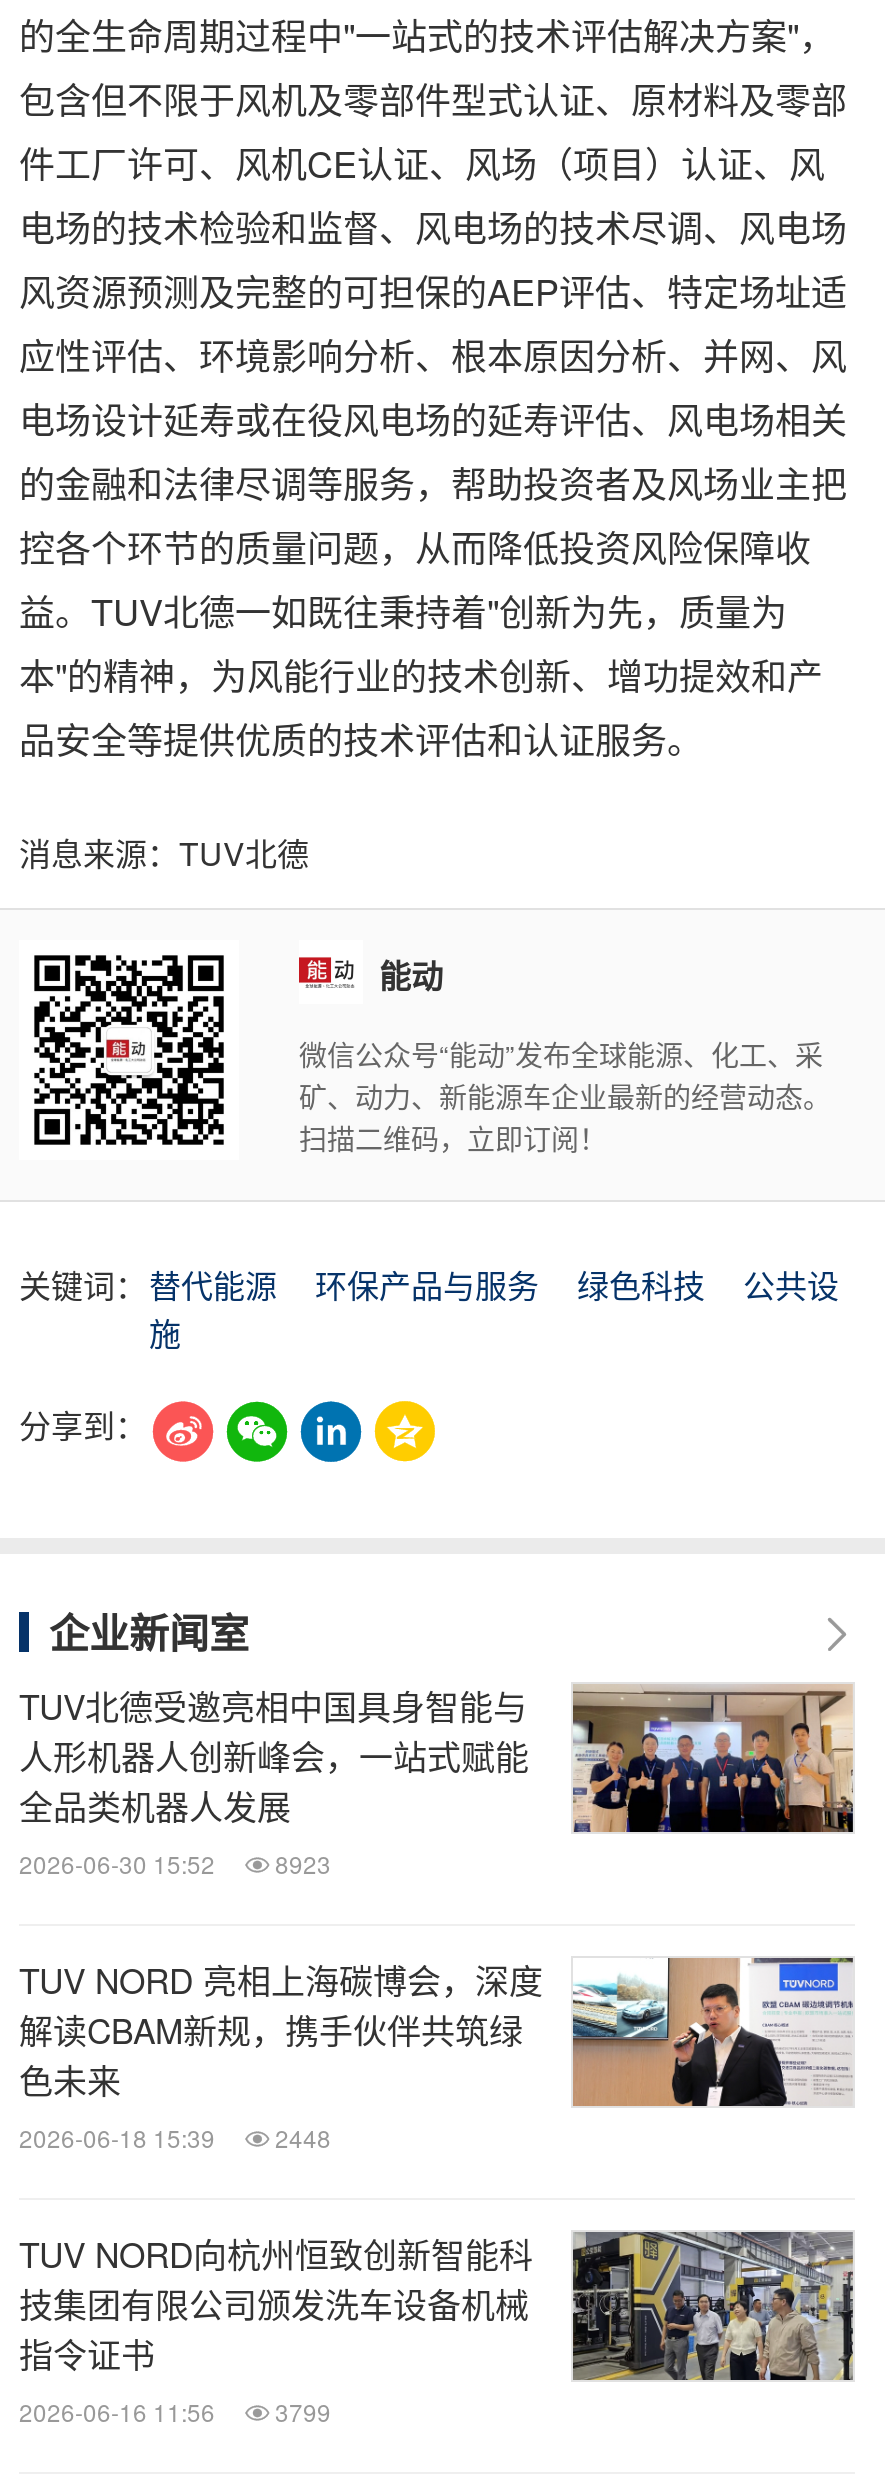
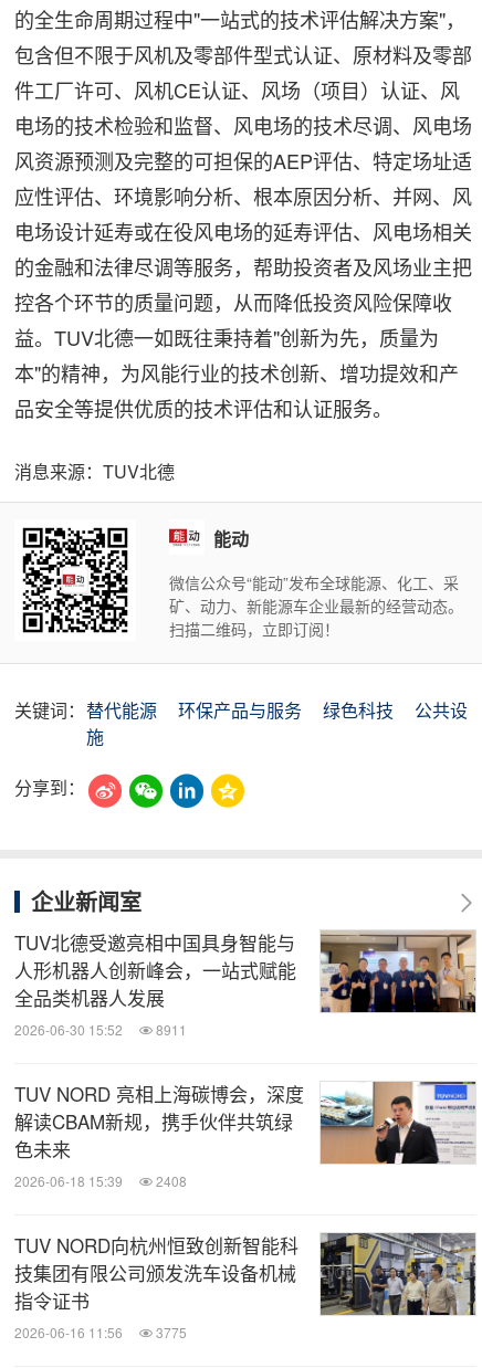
[19,1845,331,1879] 2026-06-30 15:52 8923 -> [14,1019,187,1038] 2026-06-30 15:52 8911
[19,2119,331,2153] 2026-06-18 15:39 2448 -> [14,1171,187,1190] 2026-06-18 15:39 2408
[19,2393,331,2427] 2026-06-16 11:56 3799 -> [14,1322,187,1341] 2026-06-16 11:56 3775

